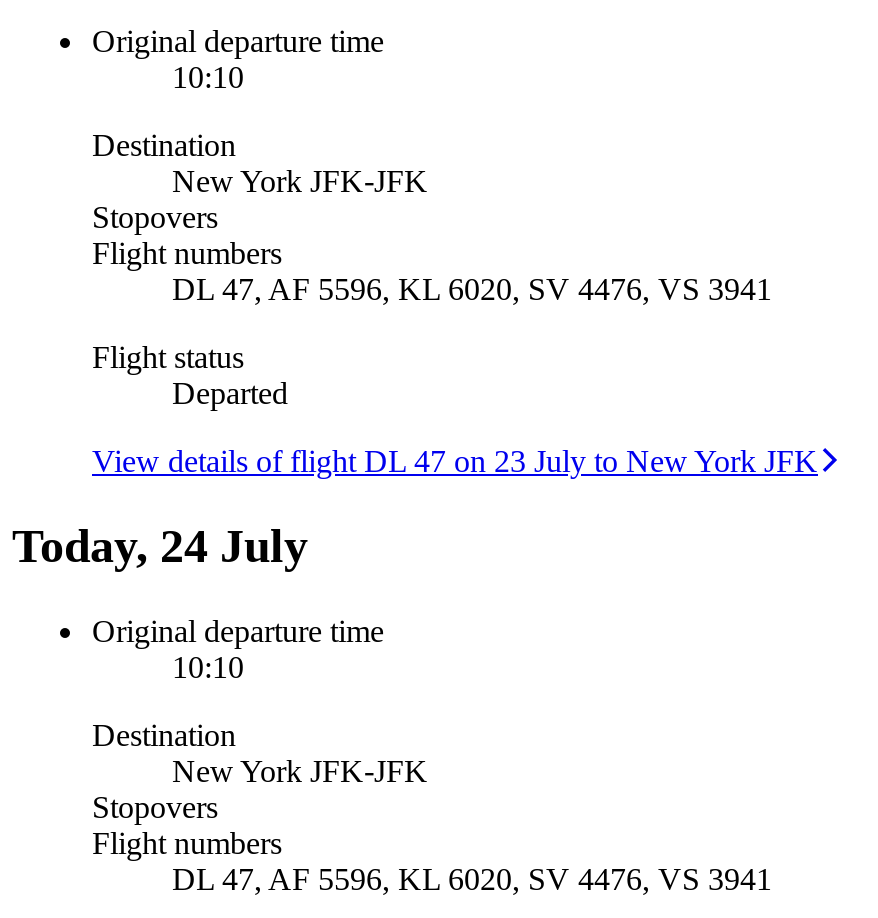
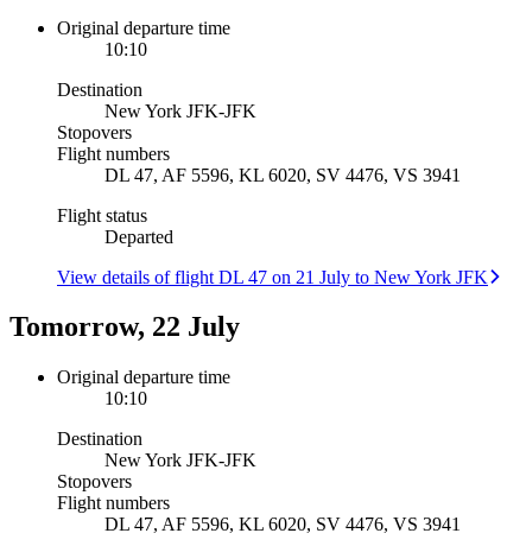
[92,443,818,477] View details of flight DL 47 on 23 July to New York JFK -> [57,266,488,287] View details of flight DL 47 on 21 July to New York JFK
[12,519,308,571] Today, 24 July -> [9,311,240,342] Tomorrow, 22 July

